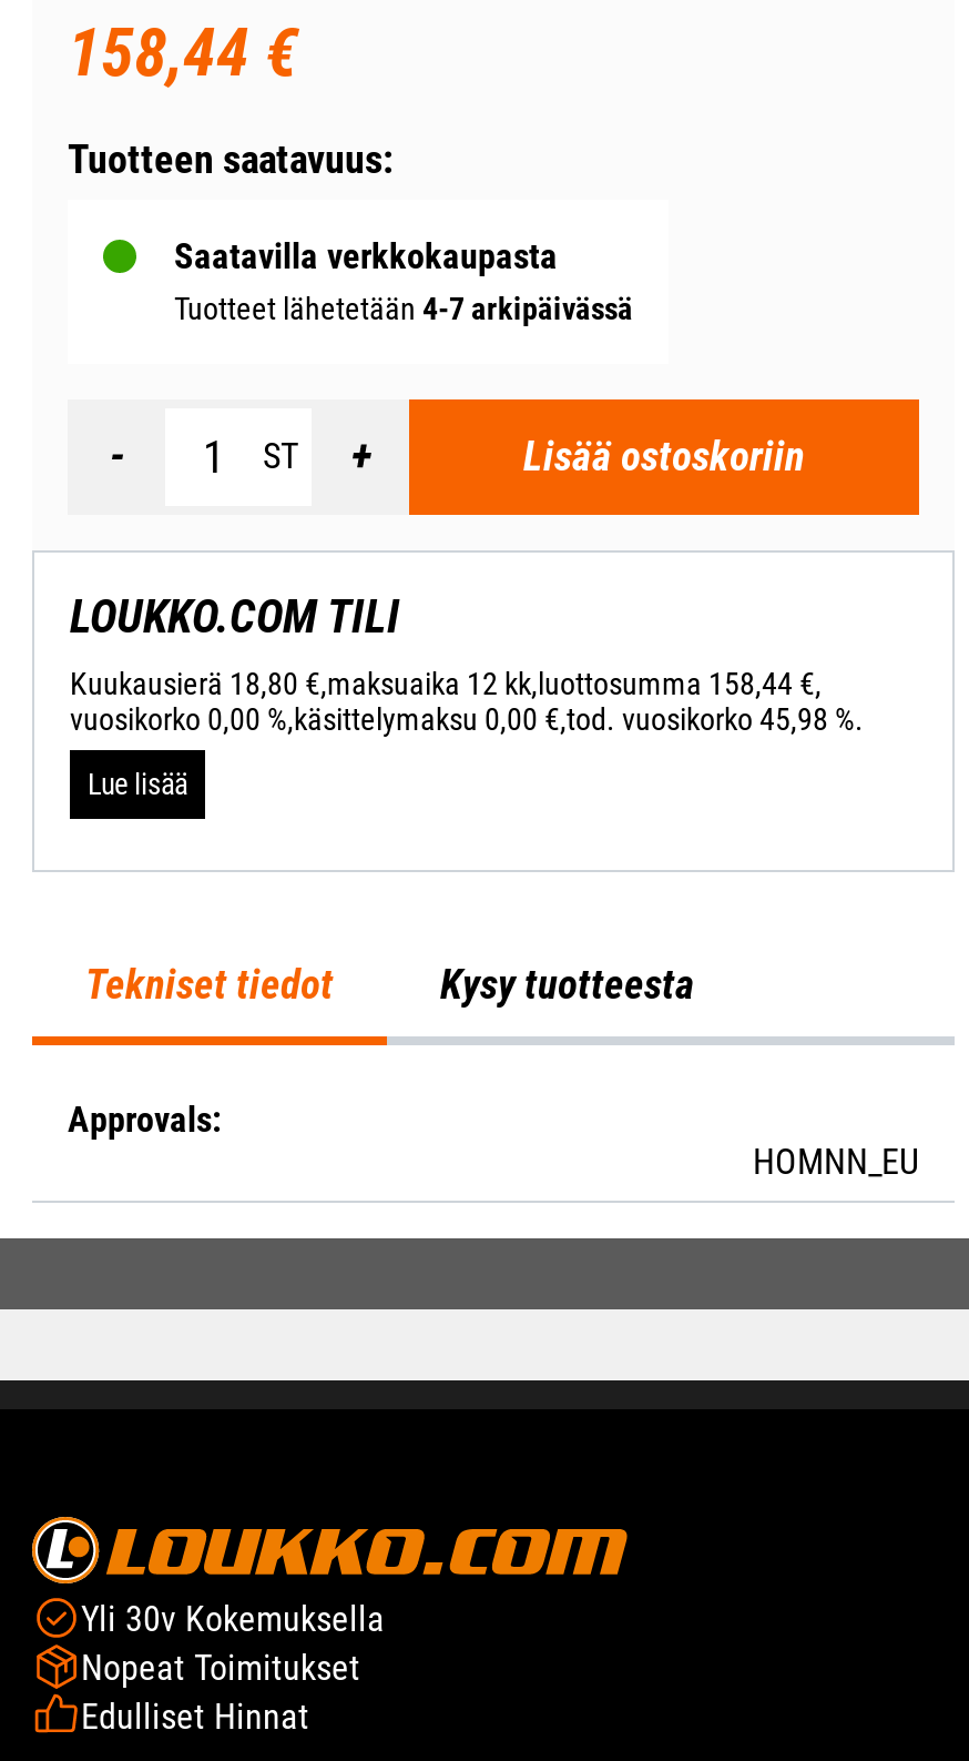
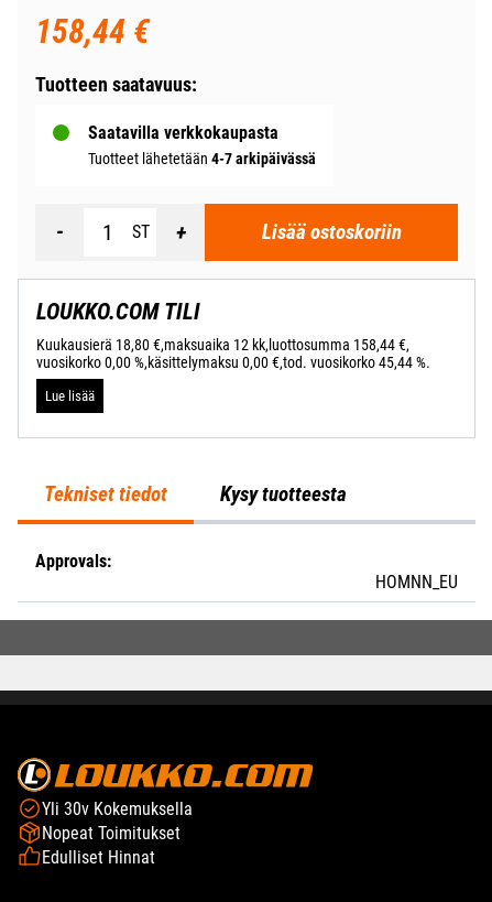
[70,700,864,736] vuosikorko 0,00 %,käsittelymaksu 0,00 €,tod. vuosikorko 45,98 %. -> [36,354,430,371] vuosikorko 0,00 %,käsittelymaksu 0,00 €,tod. vuosikorko 45,44 %.

